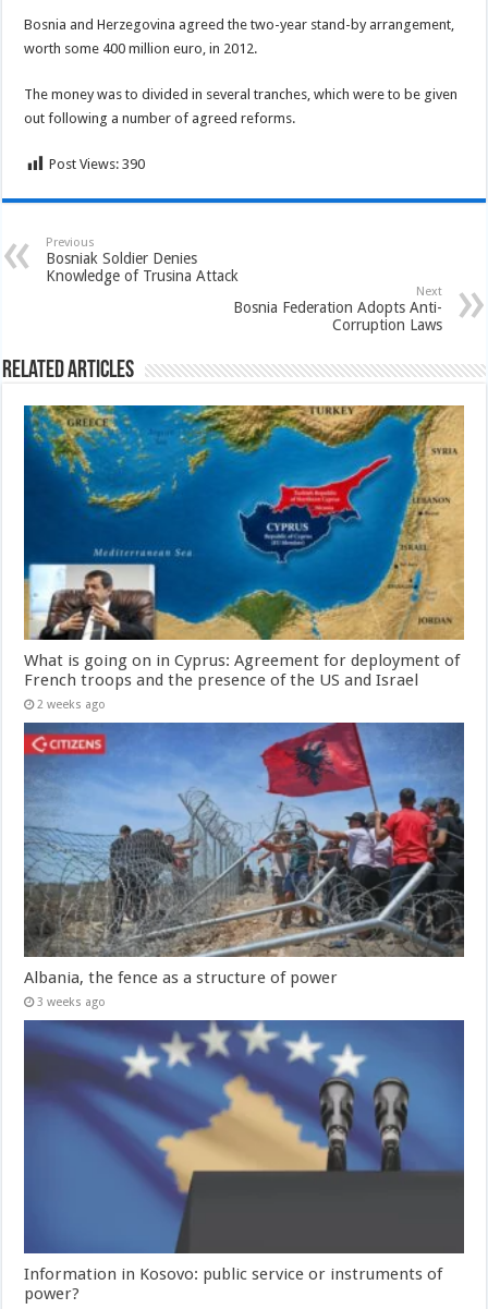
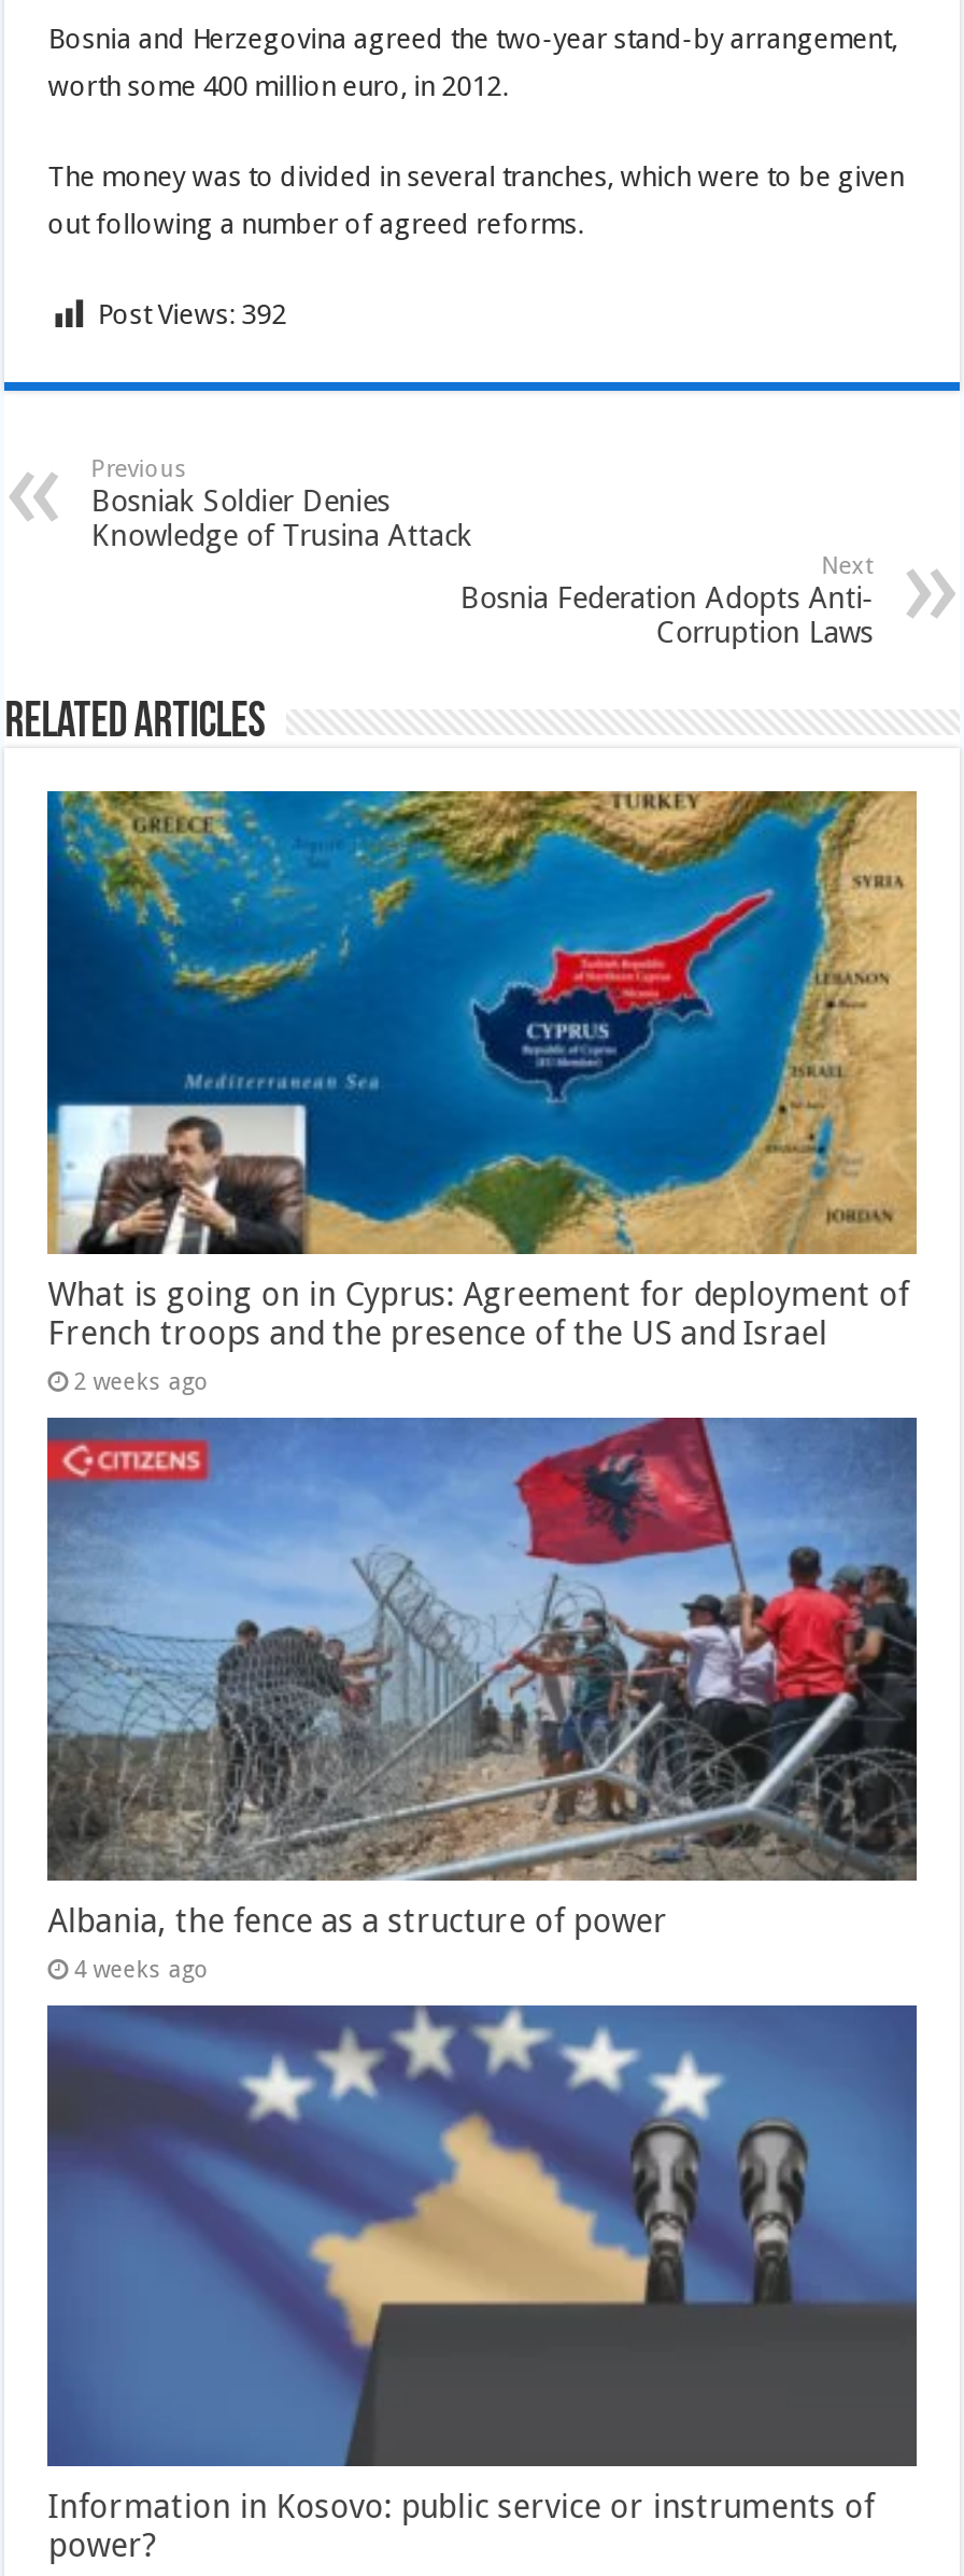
[49,156,145,172] Post Views: 390 -> [97,298,287,330] Post Views: 392
[37,995,106,1009] 3 weeks ago -> [74,1955,209,1983] 4 weeks ago

